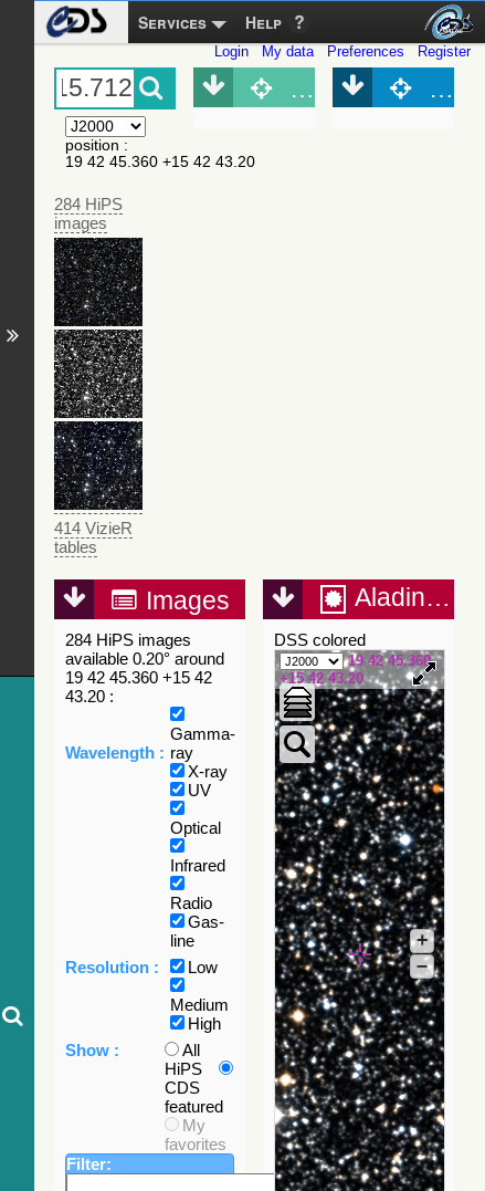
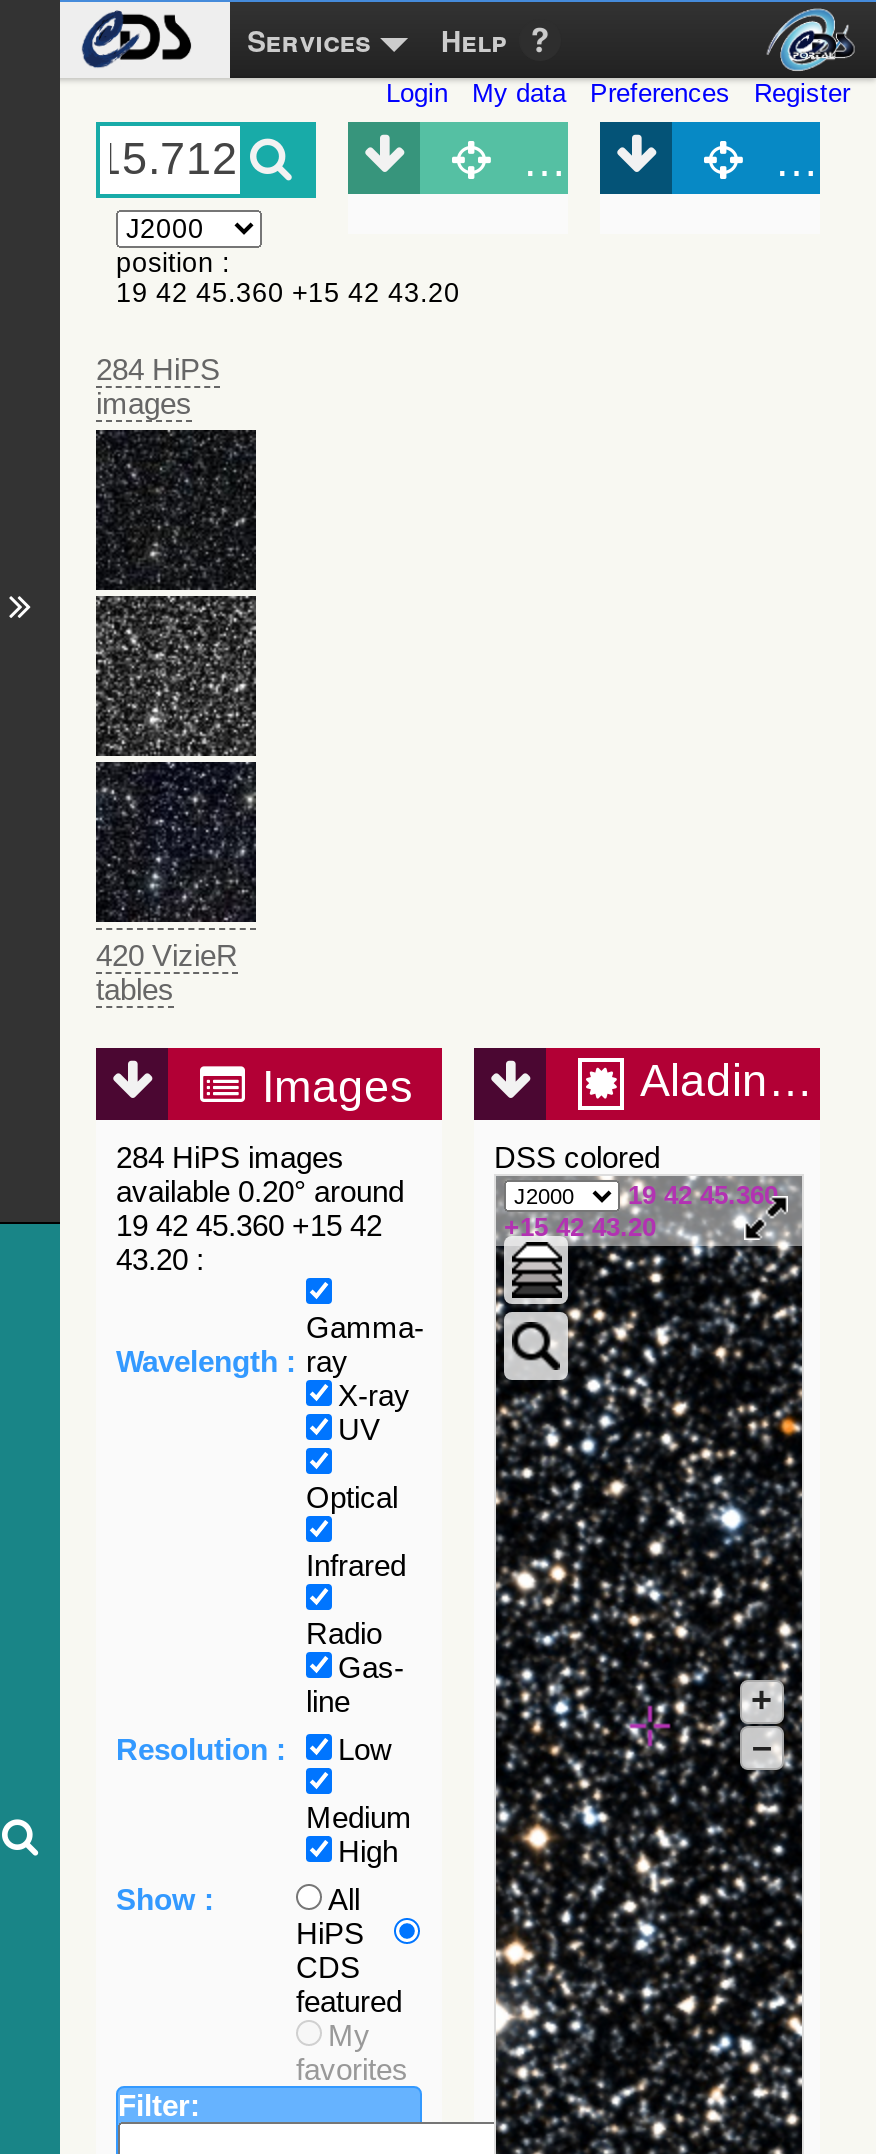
[54,519,133,538] 414 VizieR -> [96,938,238,972] 420 VizieR

